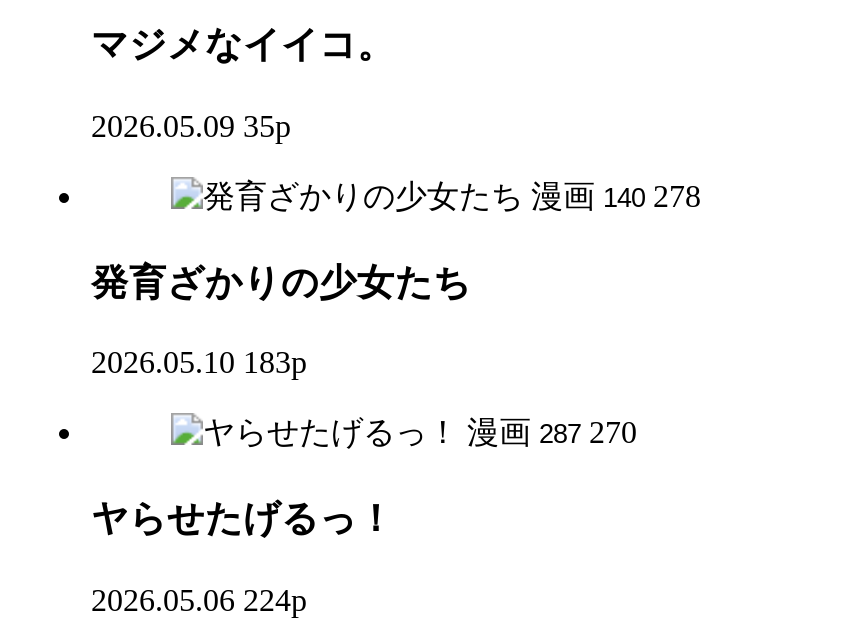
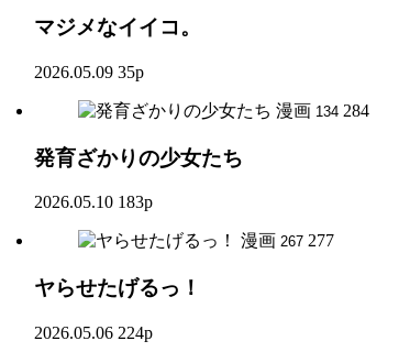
[531,179,701,213] 漫画 140 278 -> [276,101,369,120] 漫画 134 284
[467,415,637,449] 漫画 287 270 -> [241,231,334,250] 漫画 267 277

